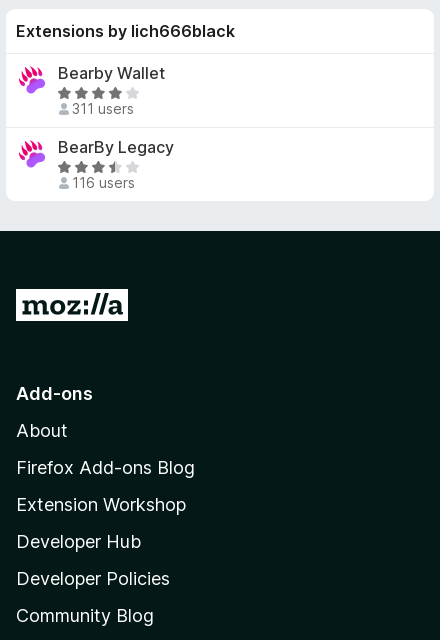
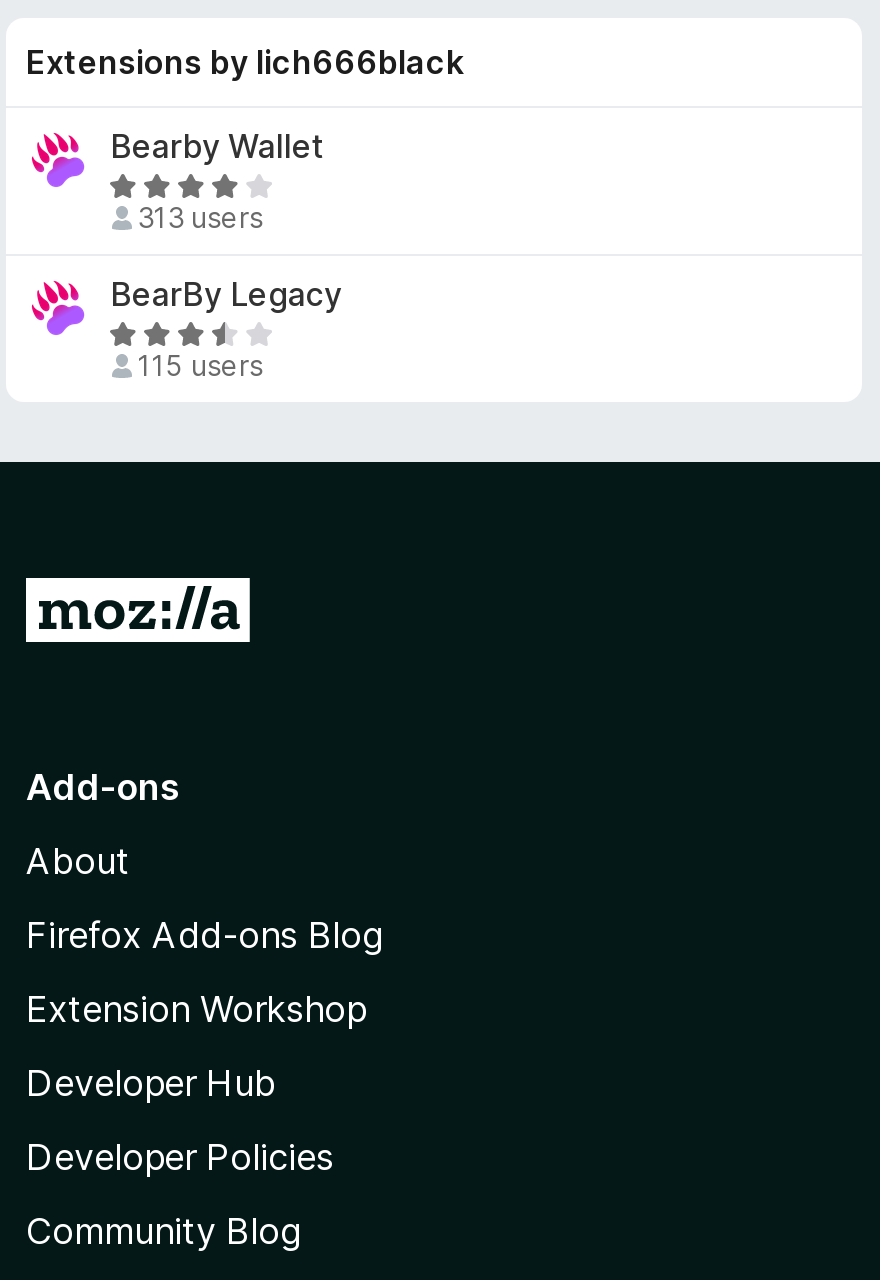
[57,100,133,124] a 311 users -> [108,200,263,249] a 313 users
[71,174,134,191] 116 users -> [137,348,263,382] 115 users

